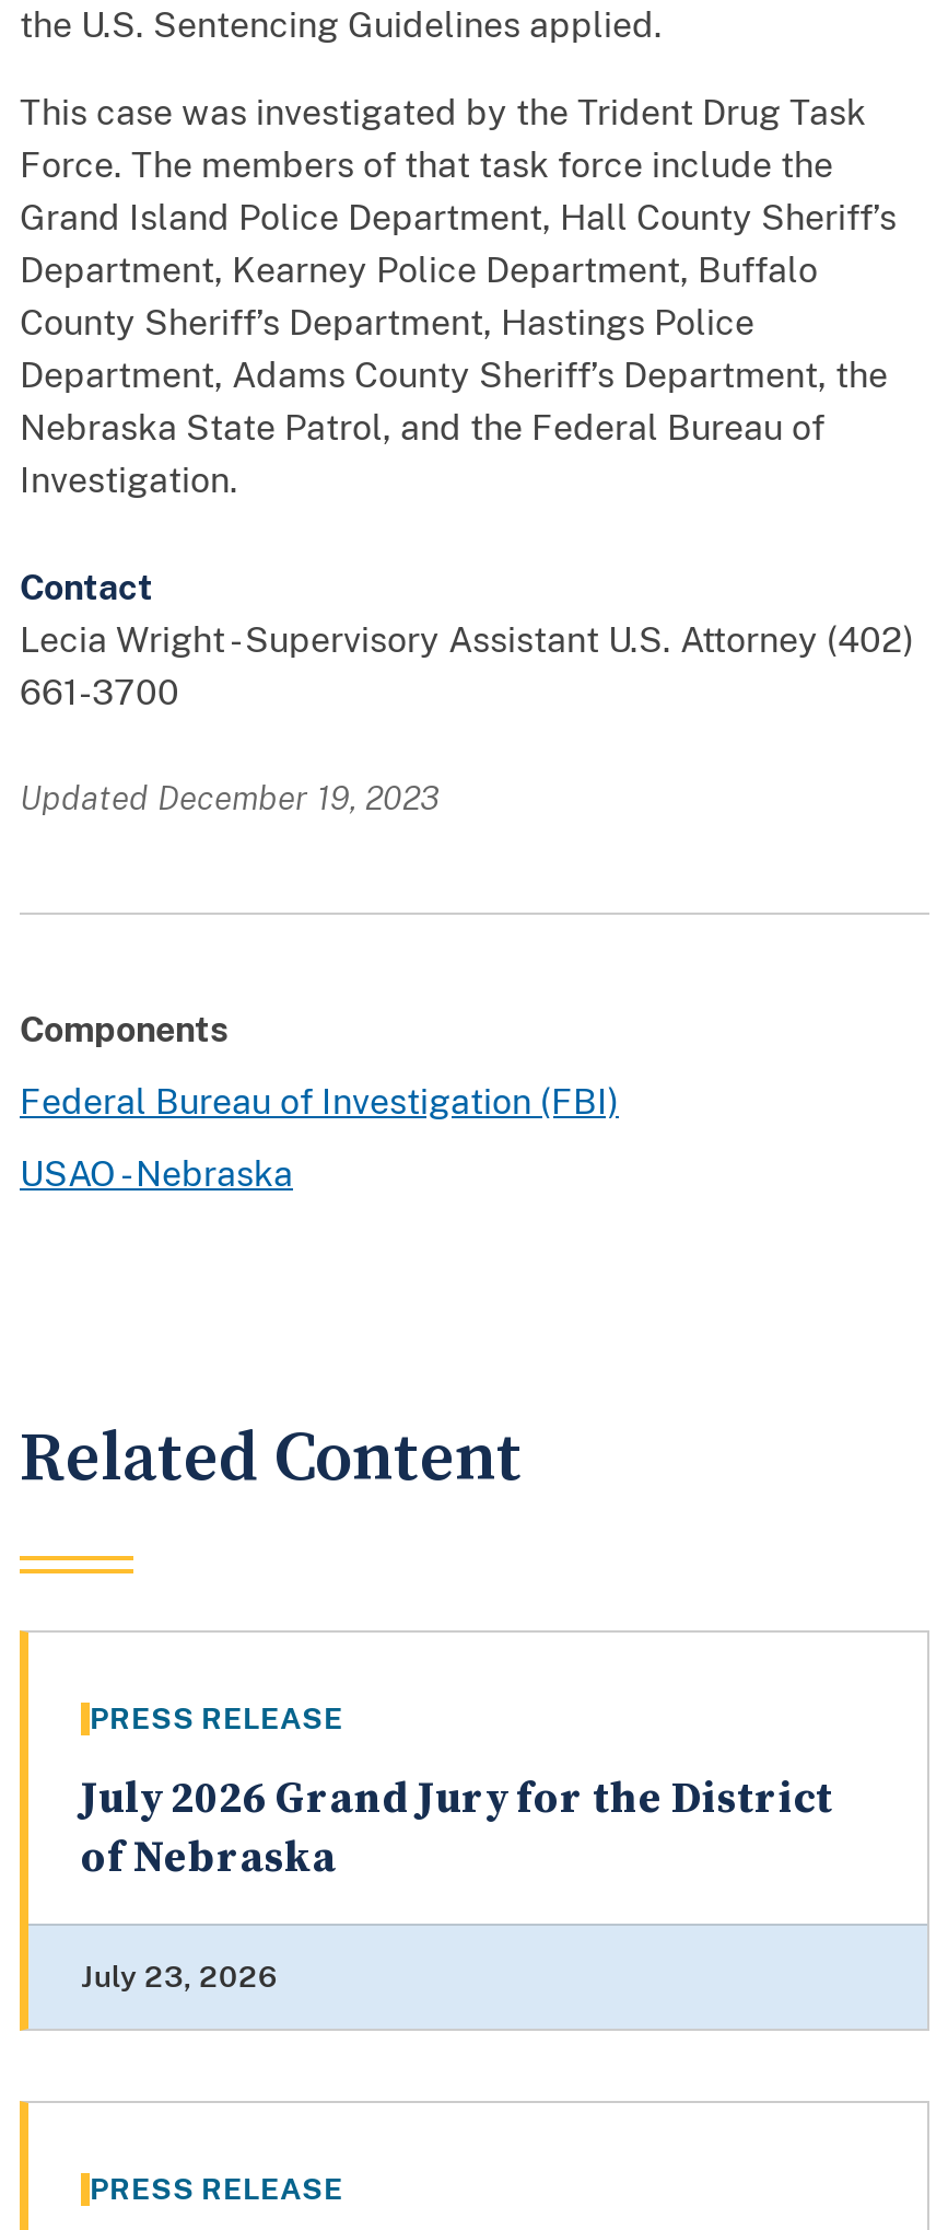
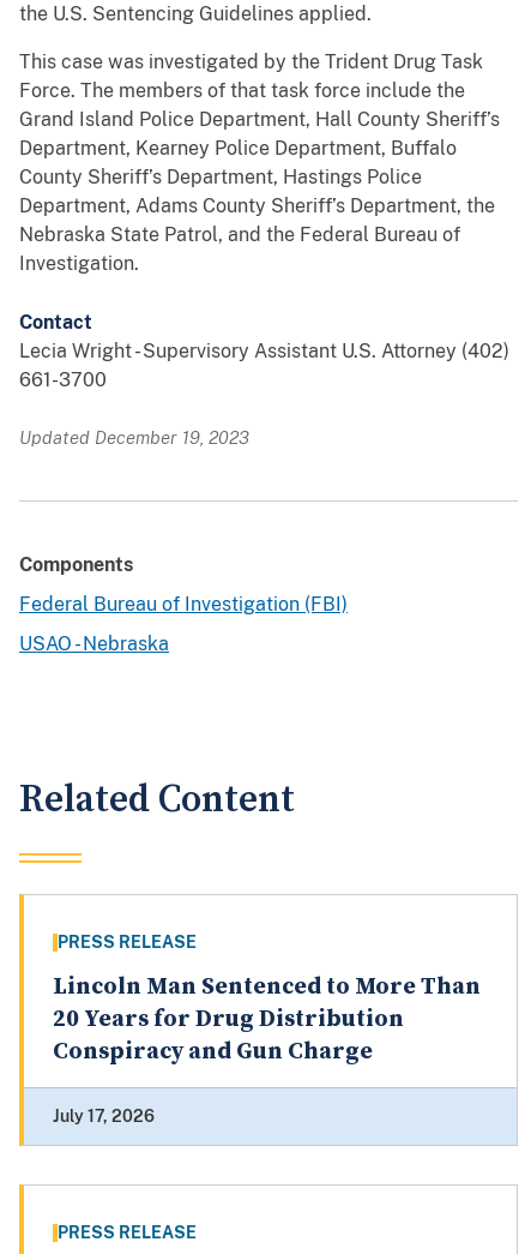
[81,1773,833,1887] July 2026 Grand Jury for the District | of Nebraska -> [53,972,481,1067] Lincoln Man Sentenced to More Than | 20 Years for Drug Distribution | Conspiracy and Gun Charge
[81,1959,278,1994] July 23, 2026 -> [53,1107,155,1126] July 17, 2026

